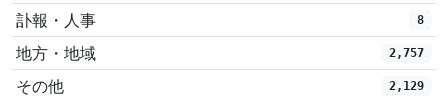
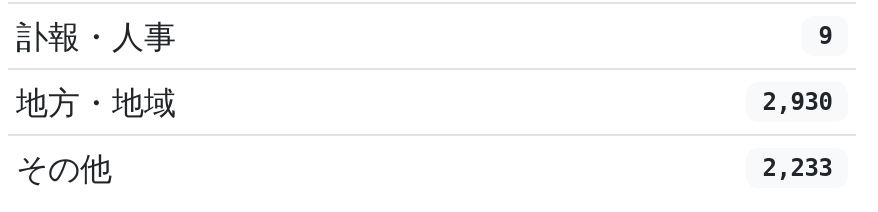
[417,13,424,27] 8 -> [818,22,832,50] 9
[389,46,424,60] 2,757 -> [762,88,832,116] 2,930
[389,79,424,93] 2,129 -> [762,154,832,182] 2,233

